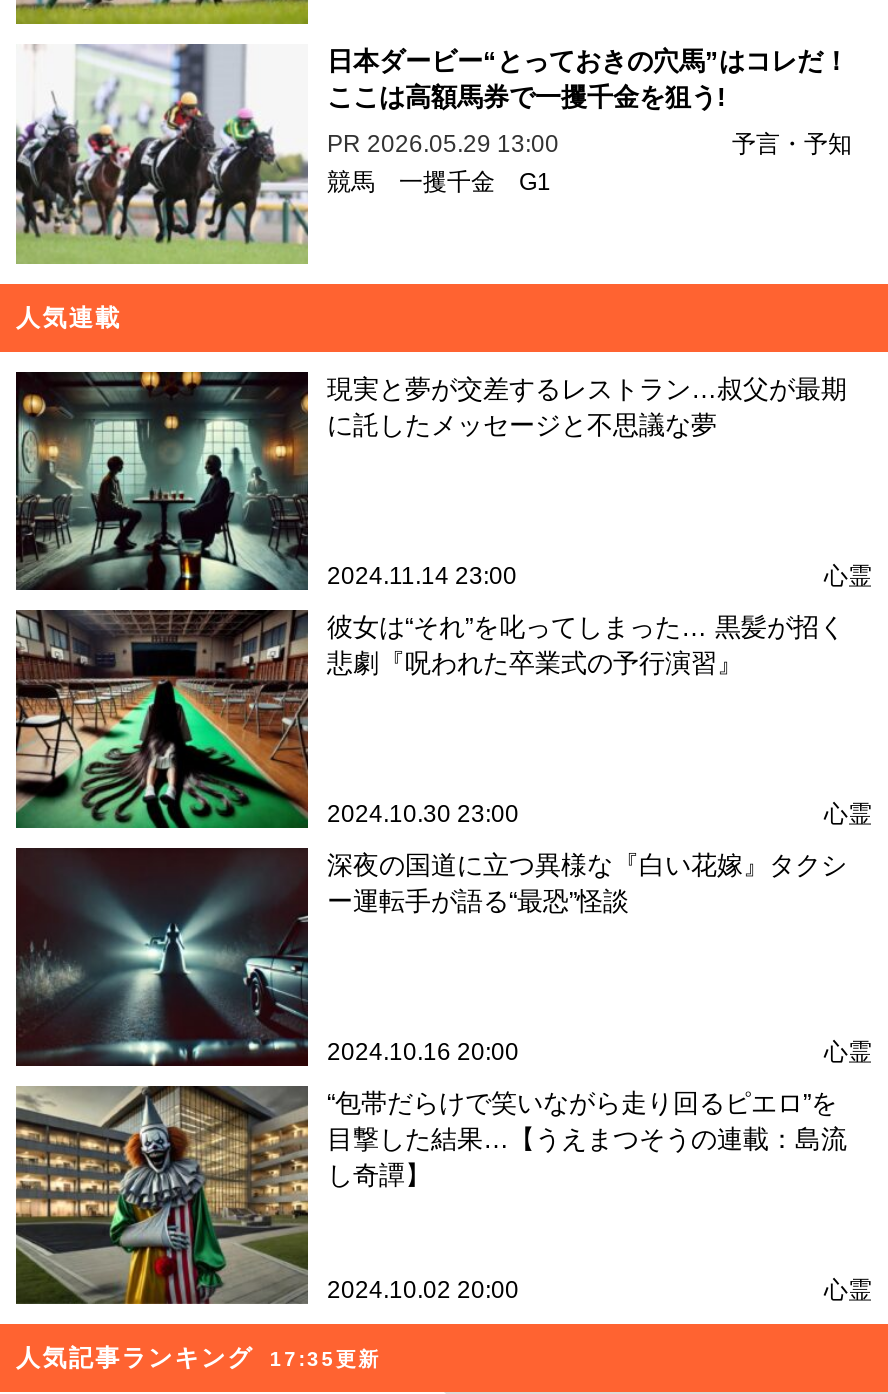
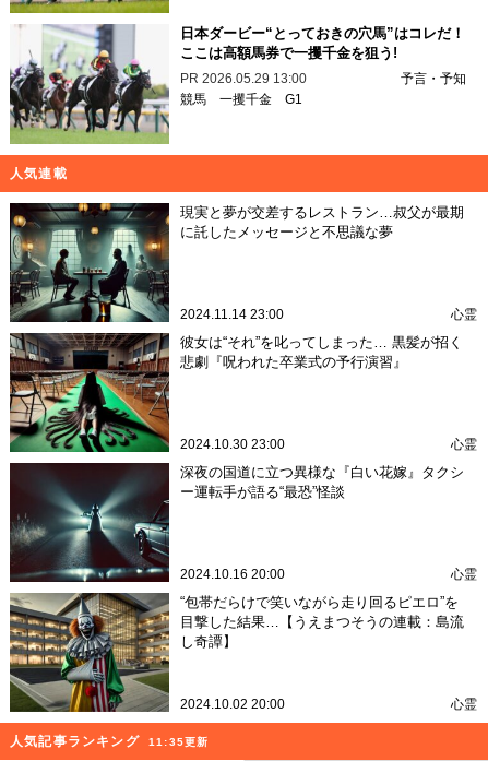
[16,1344,381,1372] 人気記事ランキング 17:35更新 -> [10,734,209,749] 人気記事ランキング 11:35更新

